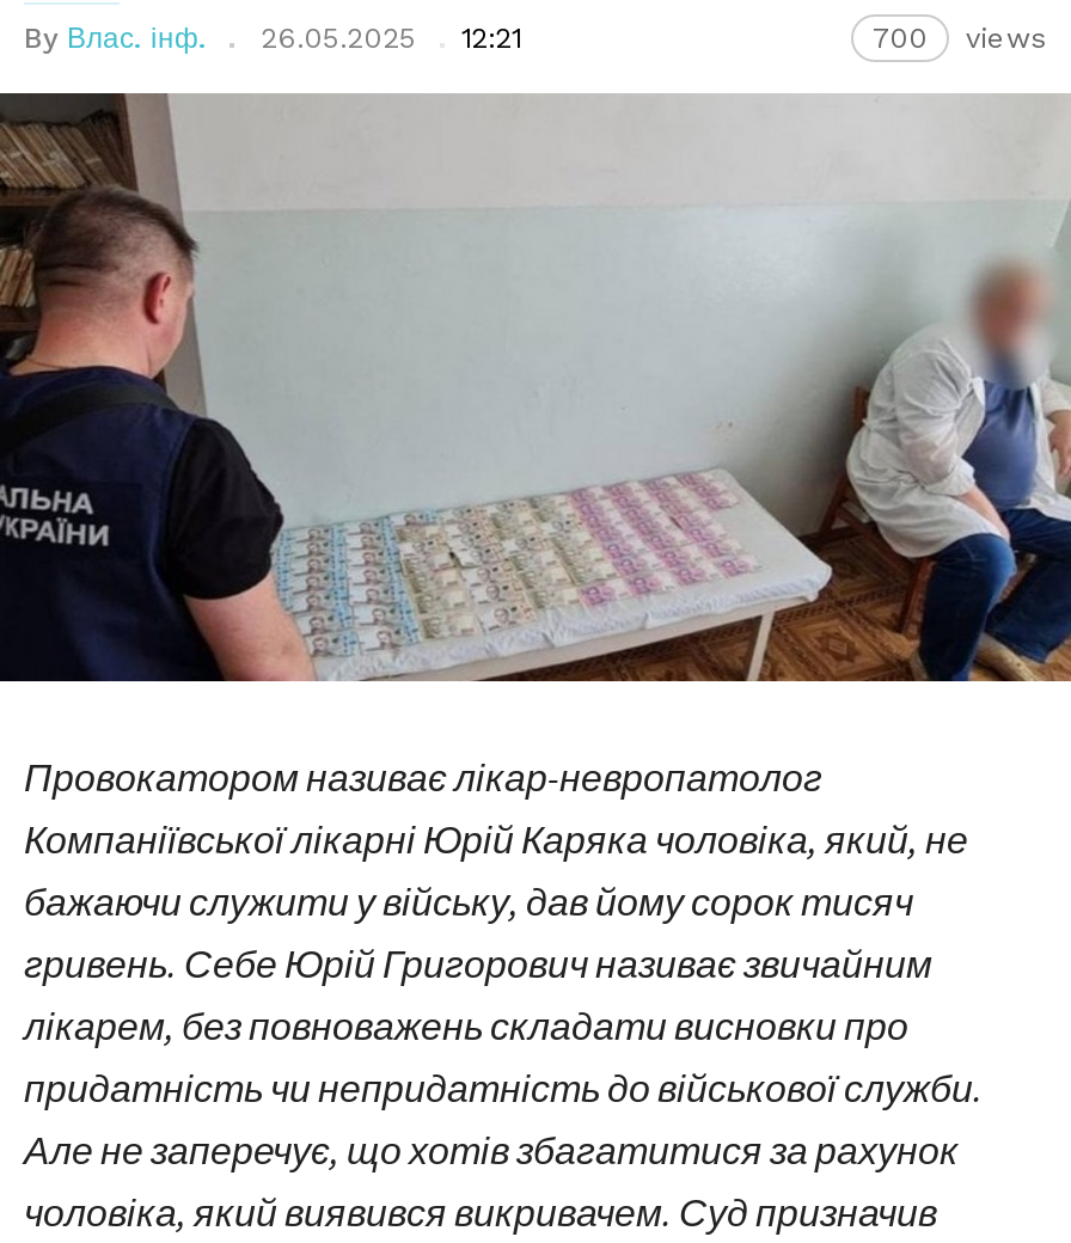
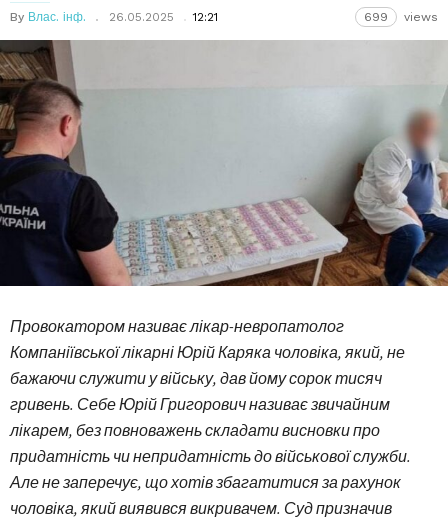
[873,22,1047,55] 700 views -> [364,10,438,24] 699 views

